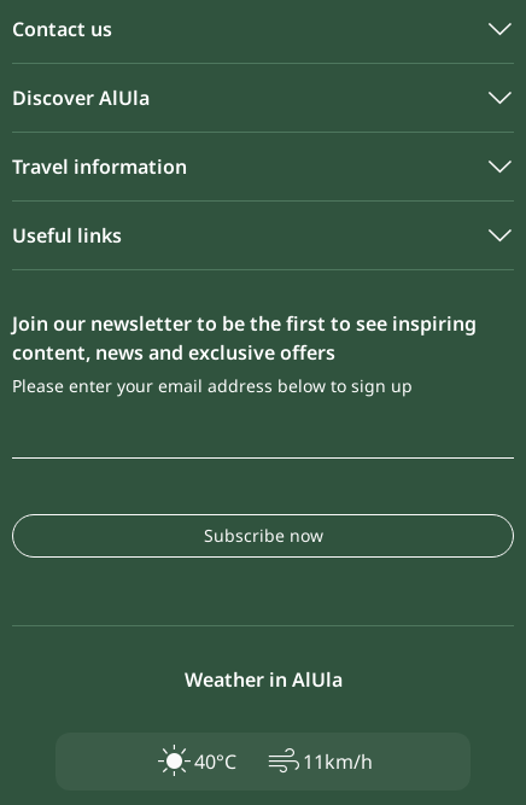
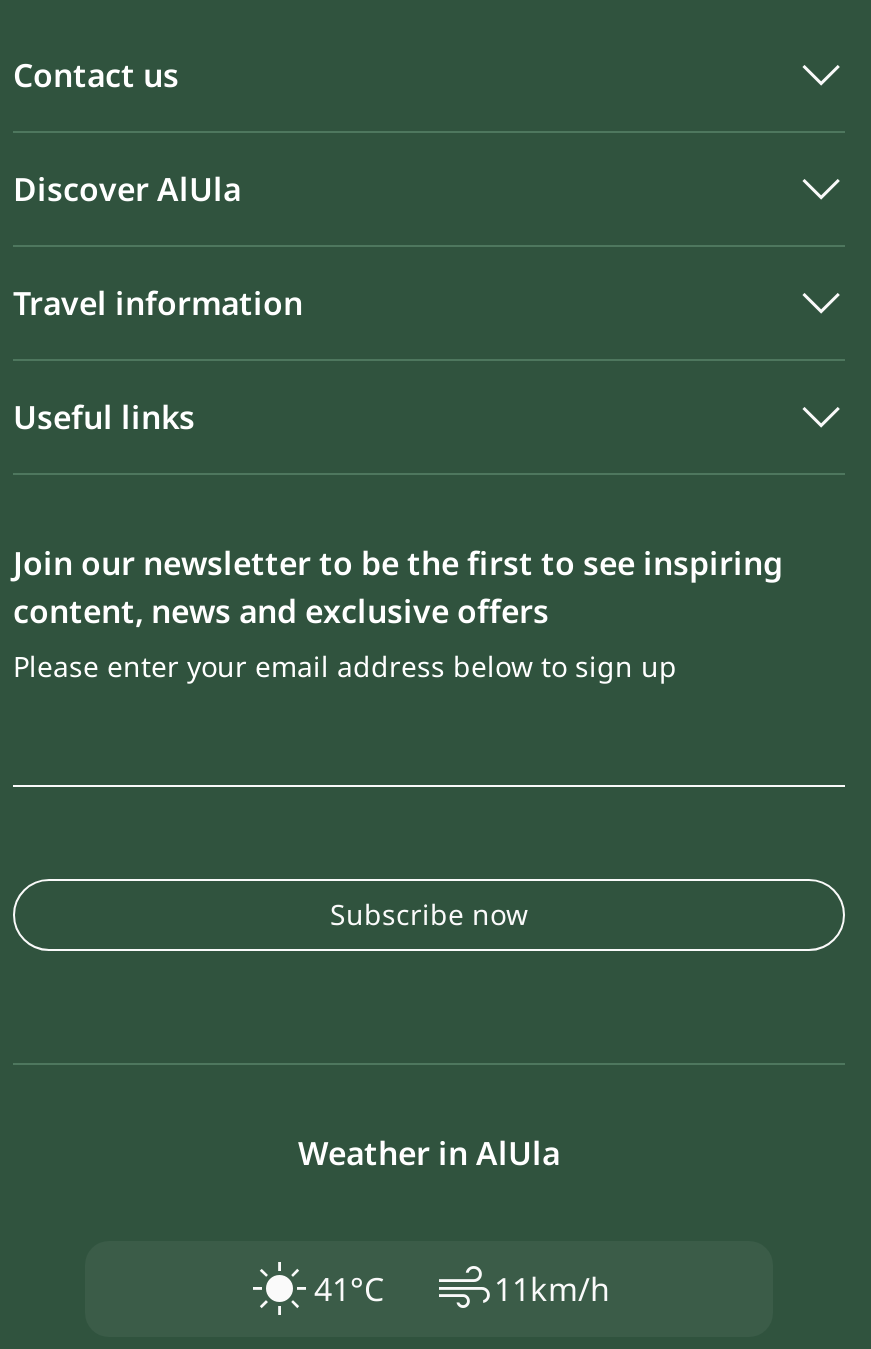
[194,748,236,775] 40°C -> [314,1267,384,1311] 41°C

